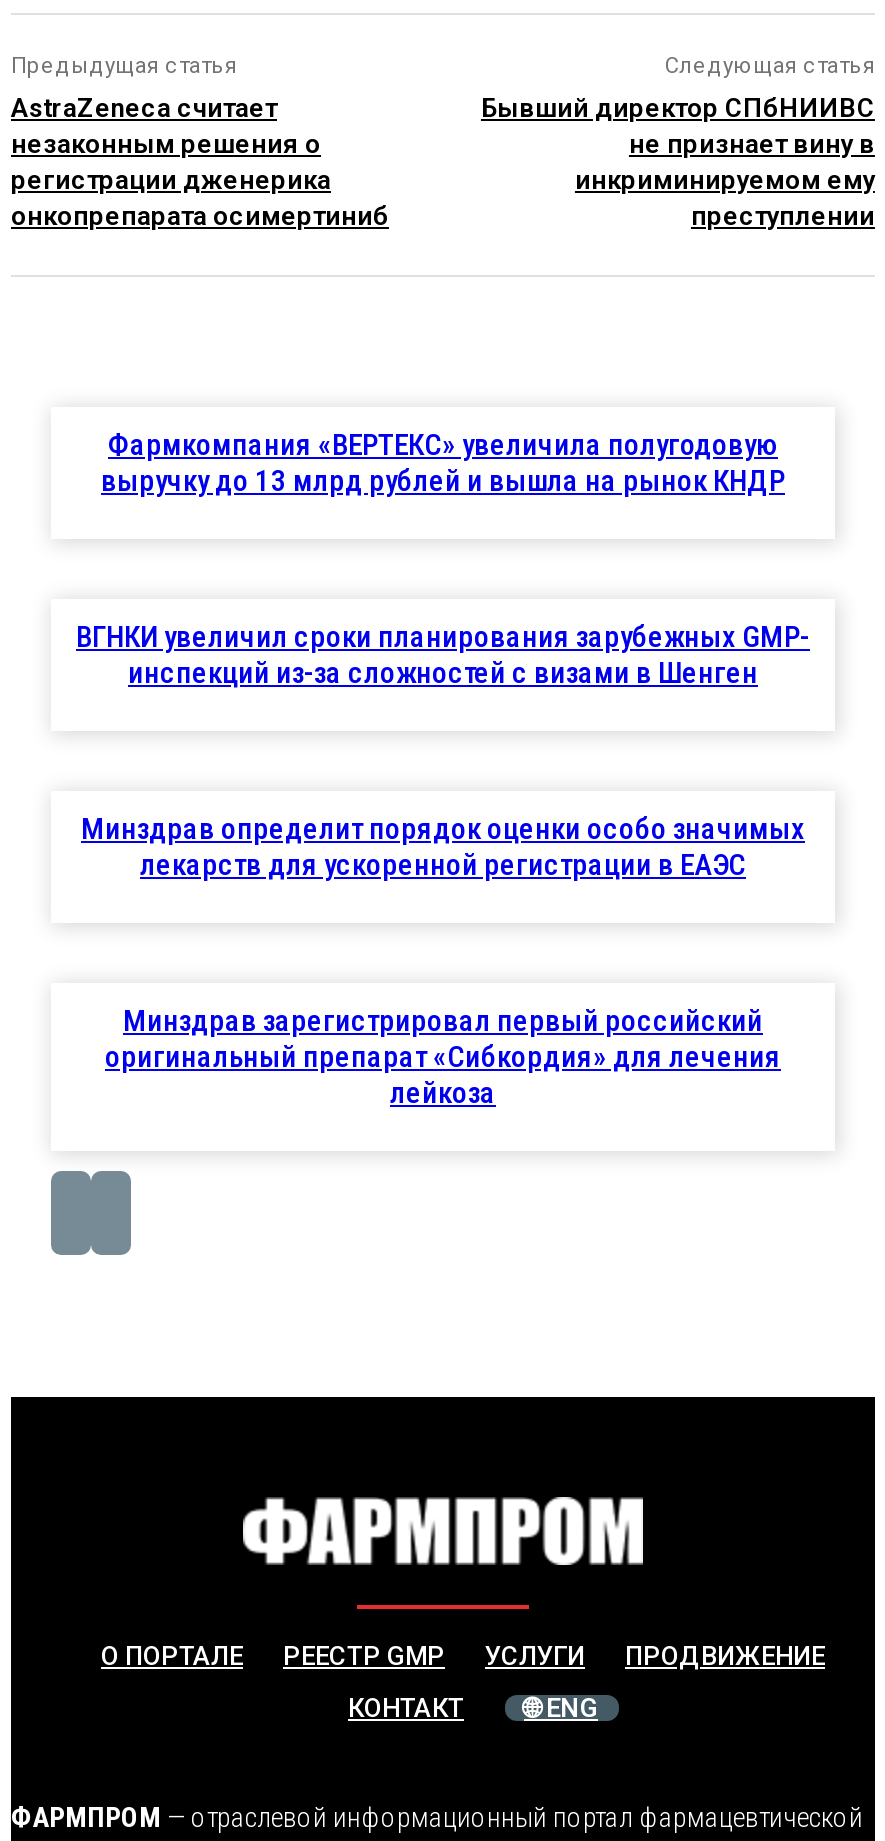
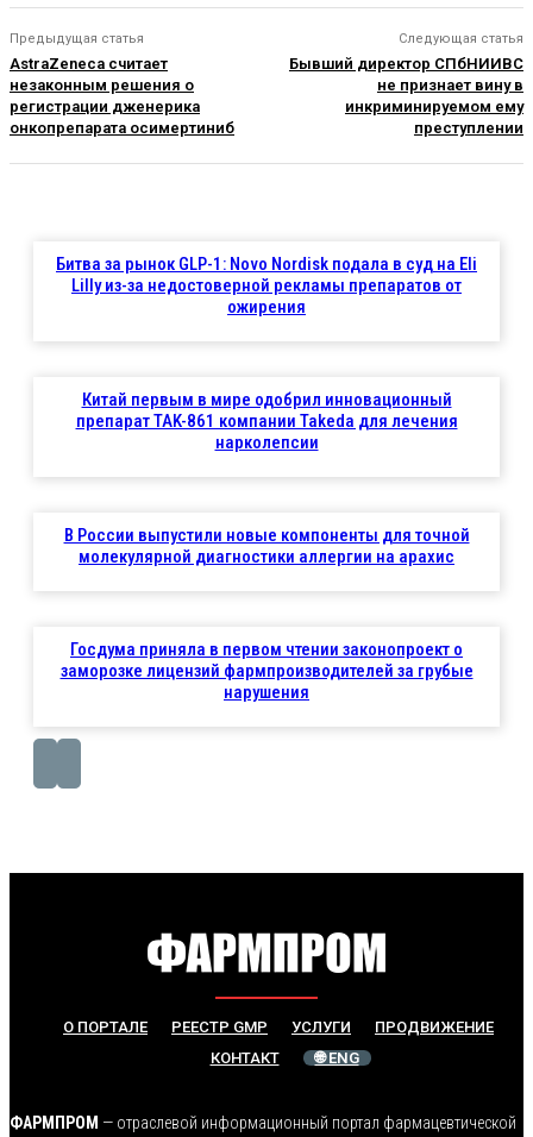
[101,428,785,500] Фармкомпания «ВЕРТЕКС» увеличила полугодовую | выручку до 13 млрд рублей и вышла на рынок КНДР -> [56,254,477,318] Битва за рынок GLP-1: Novo Nordisk подала в суд на Eli | Lilly из-за недостоверной рекламы препаратов от | ожирения
[76,620,810,692] ВГНКИ увеличил сроки планирования зарубежных GMP- | инспекций из-за сложностей с визами в Шенген -> [76,389,457,453] Китай первым в мире одобрил инновационный | препарат TAK-861 компании Takeda для лечения | нарколепсии
[81,812,805,884] Минздрав определит порядок оценки особо значимых | лекарств для ускоренной регистрации в ЕАЭС -> [64,525,469,568] В России выпустили новые компоненты для точной | молекулярной диагностики аллергии на арахис
[105,1004,781,1112] Минздрав зарегистрировал первый российский | оригинальный препарат «Сибкордия» для лечения | лейкоза -> [60,639,473,703] Госдума приняла в первом чтении законопроект о | заморозке лицензий фармпроизводителей за грубые | нарушения

